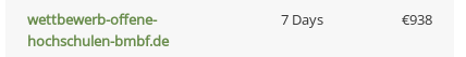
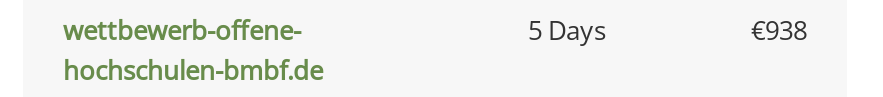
[280,10,323,29] 7 Days -> [528,12,606,48] 5 Days

